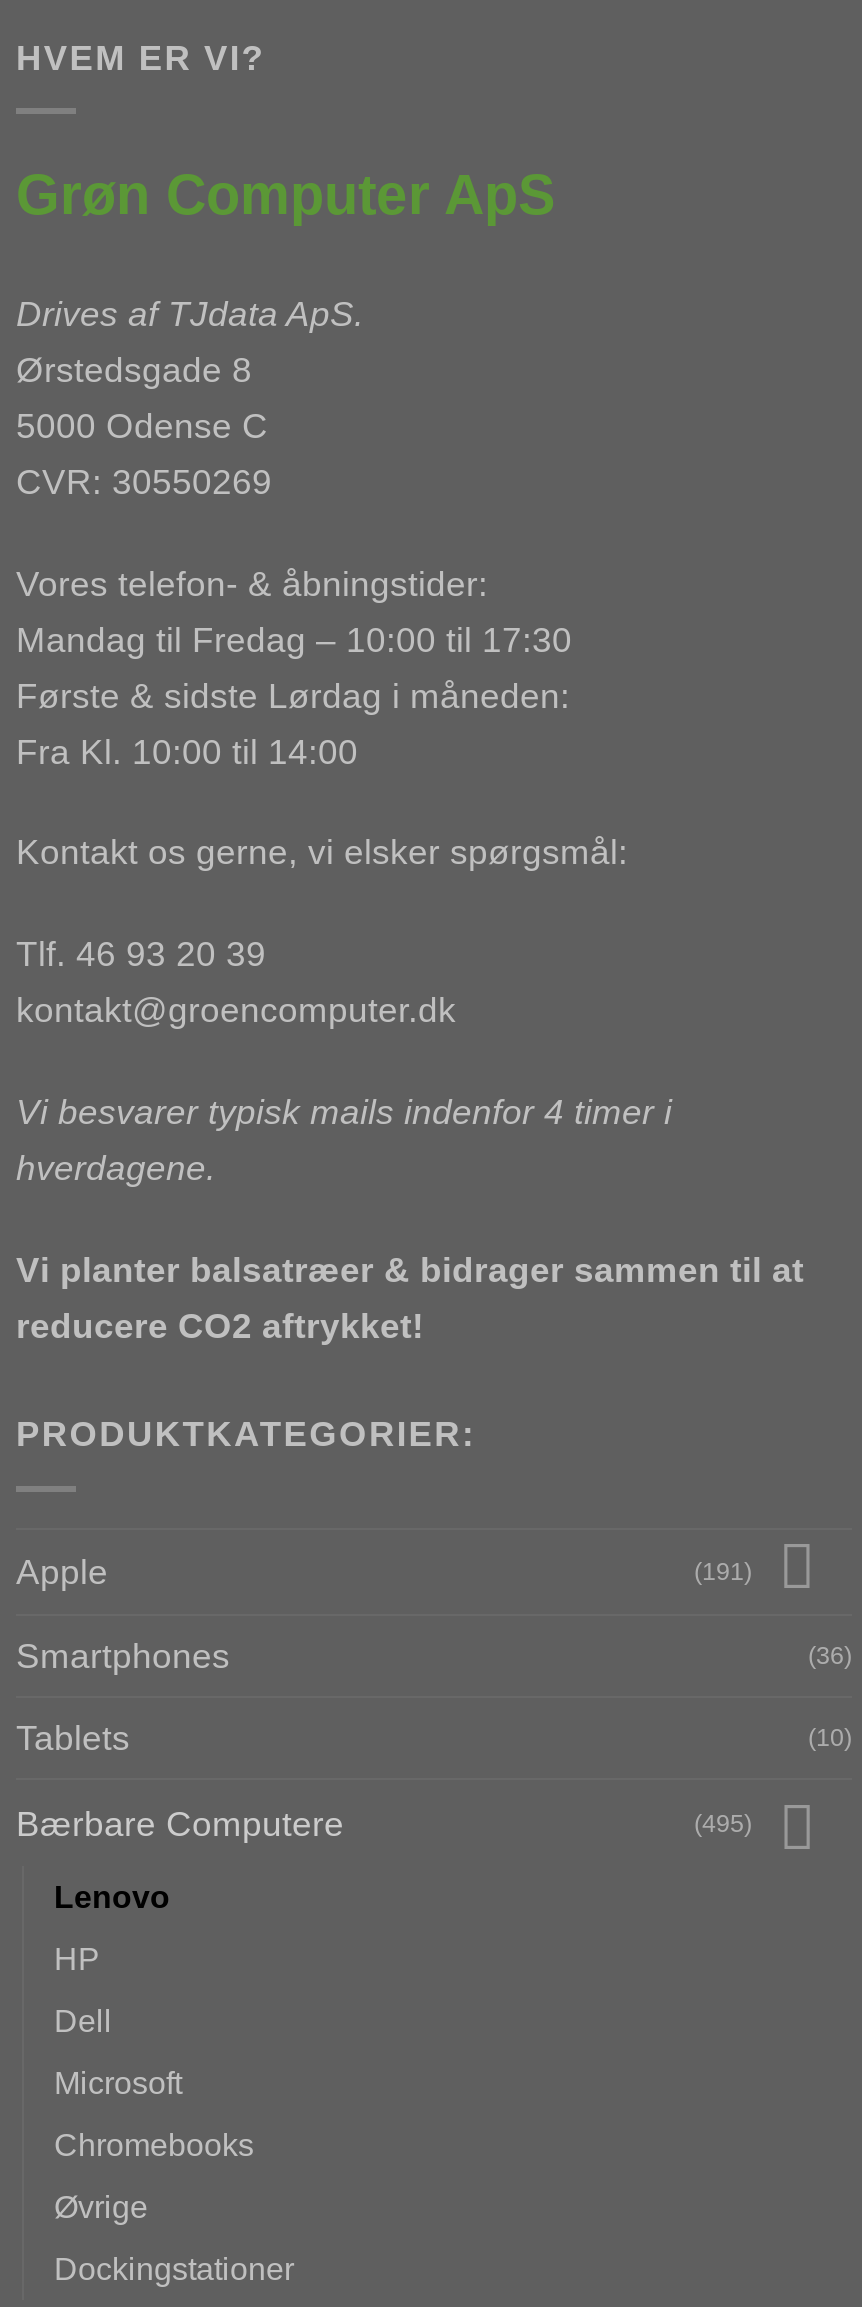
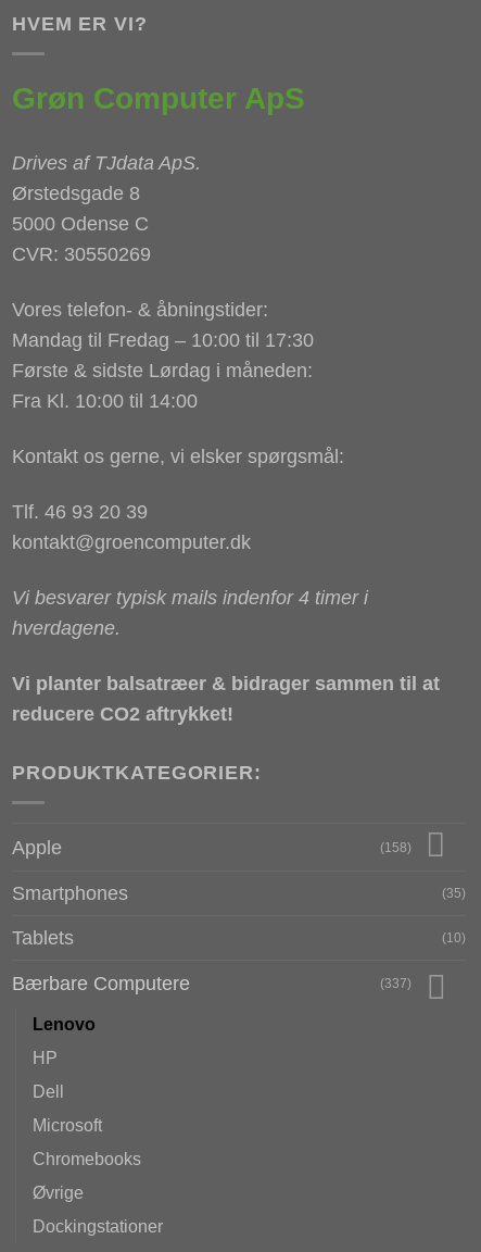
[694,1558,752,1586] (191) -> [380,840,412,855] (158)
[808,1643,852,1671] (36) -> [442,886,466,901] (35)
[694,1809,752,1837] (495) -> [380,976,412,991] (337)

